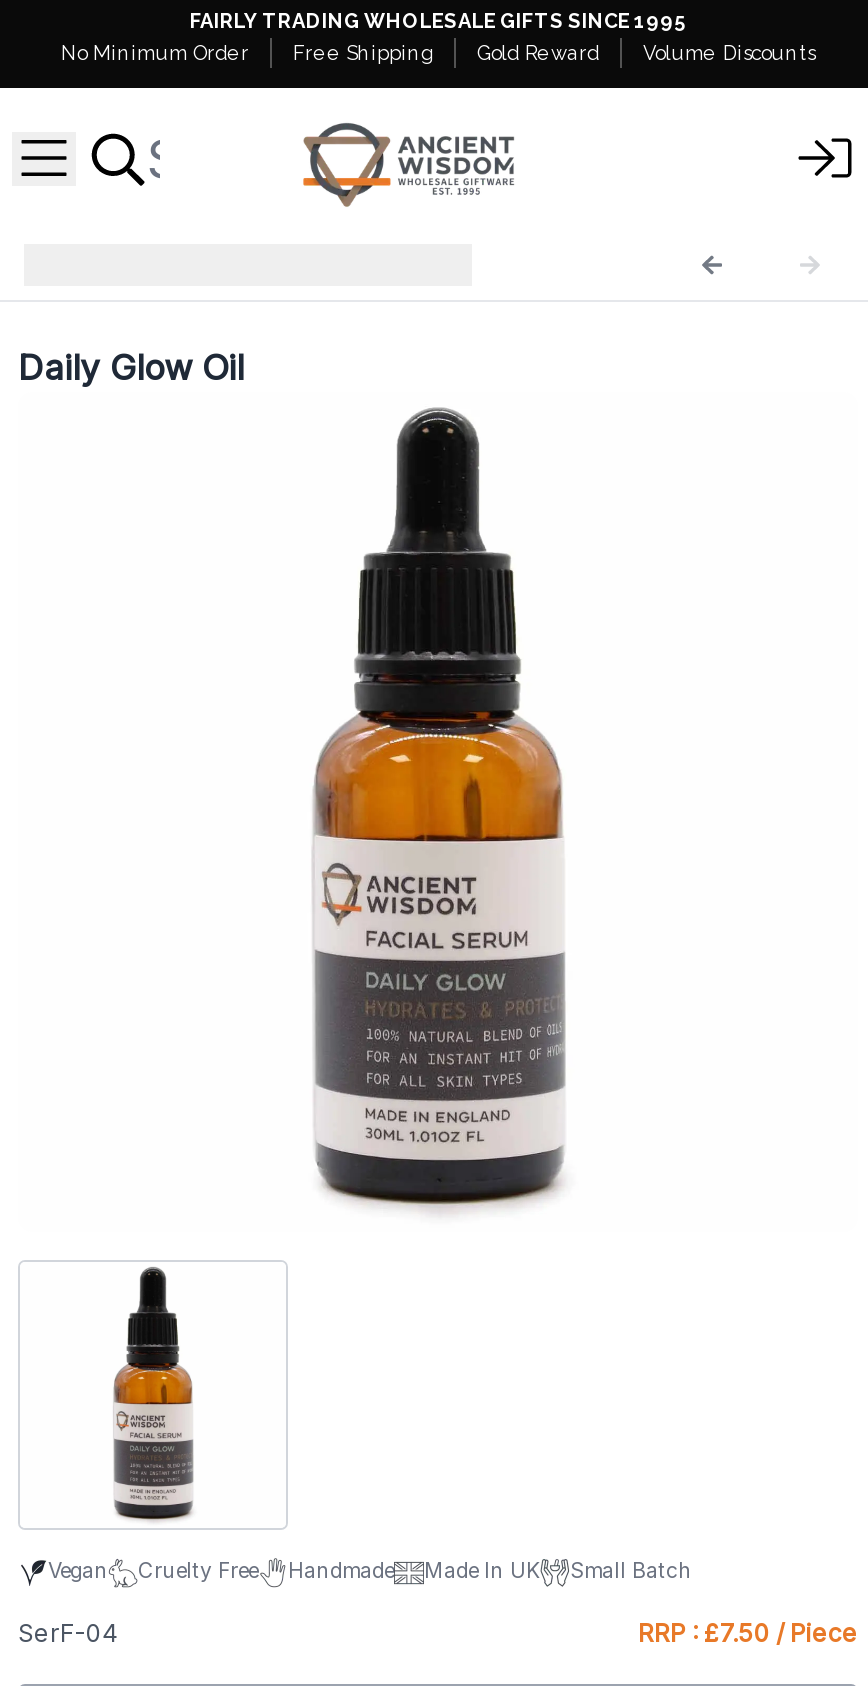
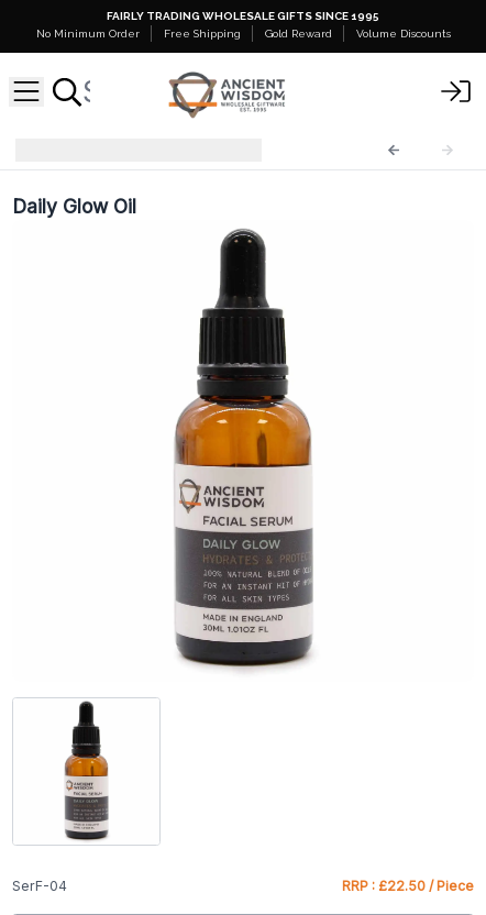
[48,1558,692,1584] Vegan | Cruelty Free | Handmade | Made In UK | Small Batch -> none
[638,1617,858,1647] RRP : £7.50 / Piece -> [342,877,474,894] RRP : £22.50 / Piece

